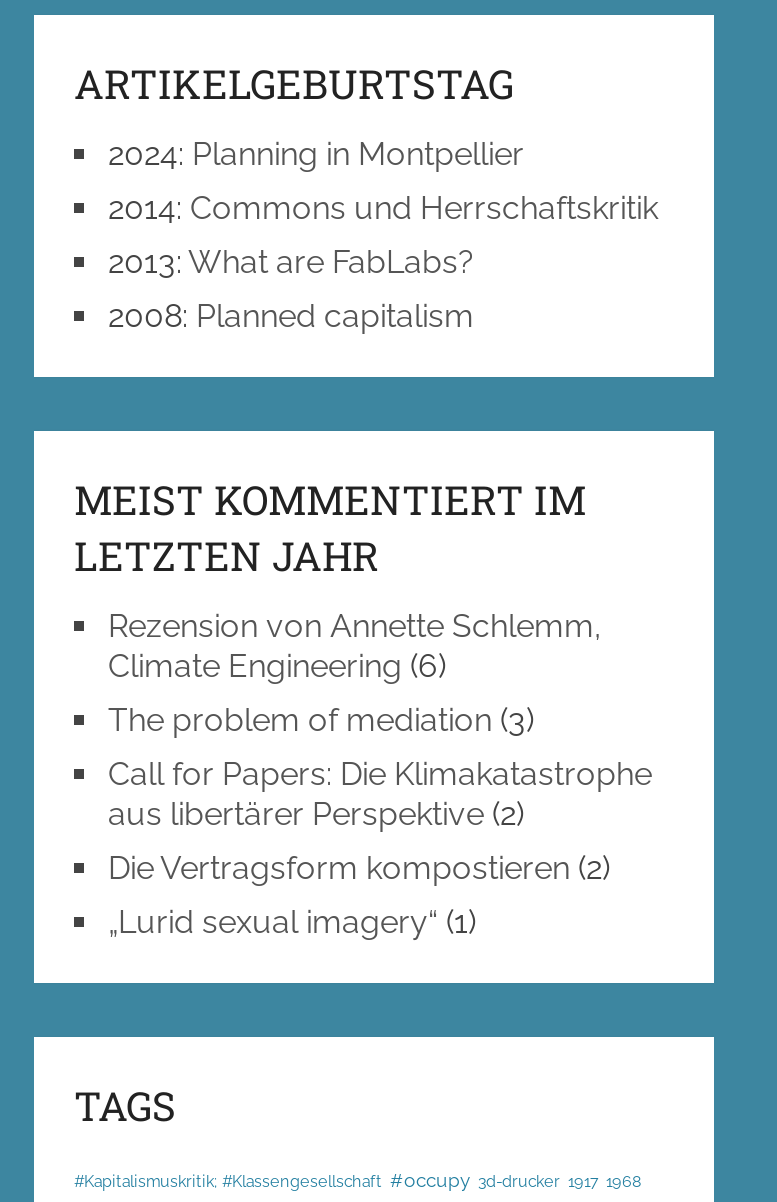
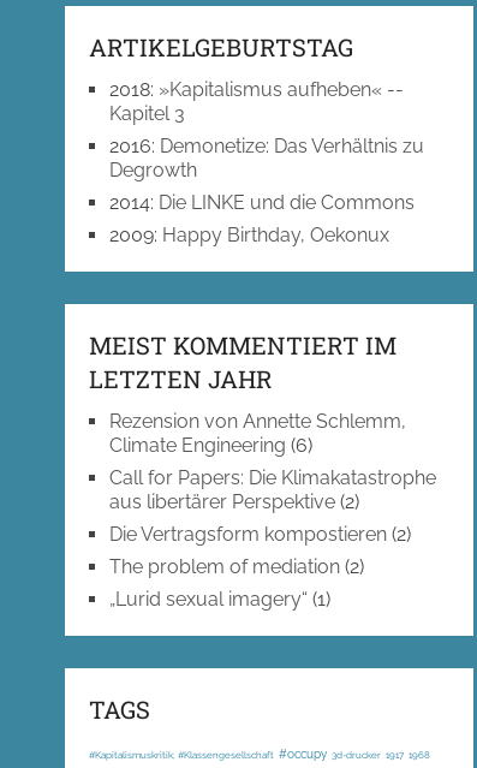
[108,136,658,336] 2024: Planning in Montpellier | 2014: Commons und Herrschaftskritik | 2013: What are FabLabs? | 2008: Planned capitalism -> [109,78,424,247] 2018:»Kapitalismus aufheben« -- | Kapitel 3 | 2016: Demonetize: Das Verhältnis zu | Degrowth | 2014: Die LINKE und die Commons | 2009: Happy Birthday, Oekonux
[108,702,534,740] The problem of mediation (3) -> none
none -> [109,556,364,578] The problem of mediation (2)

